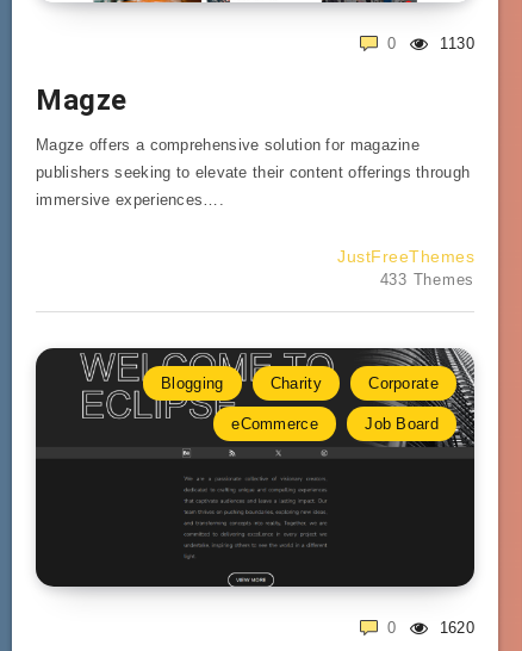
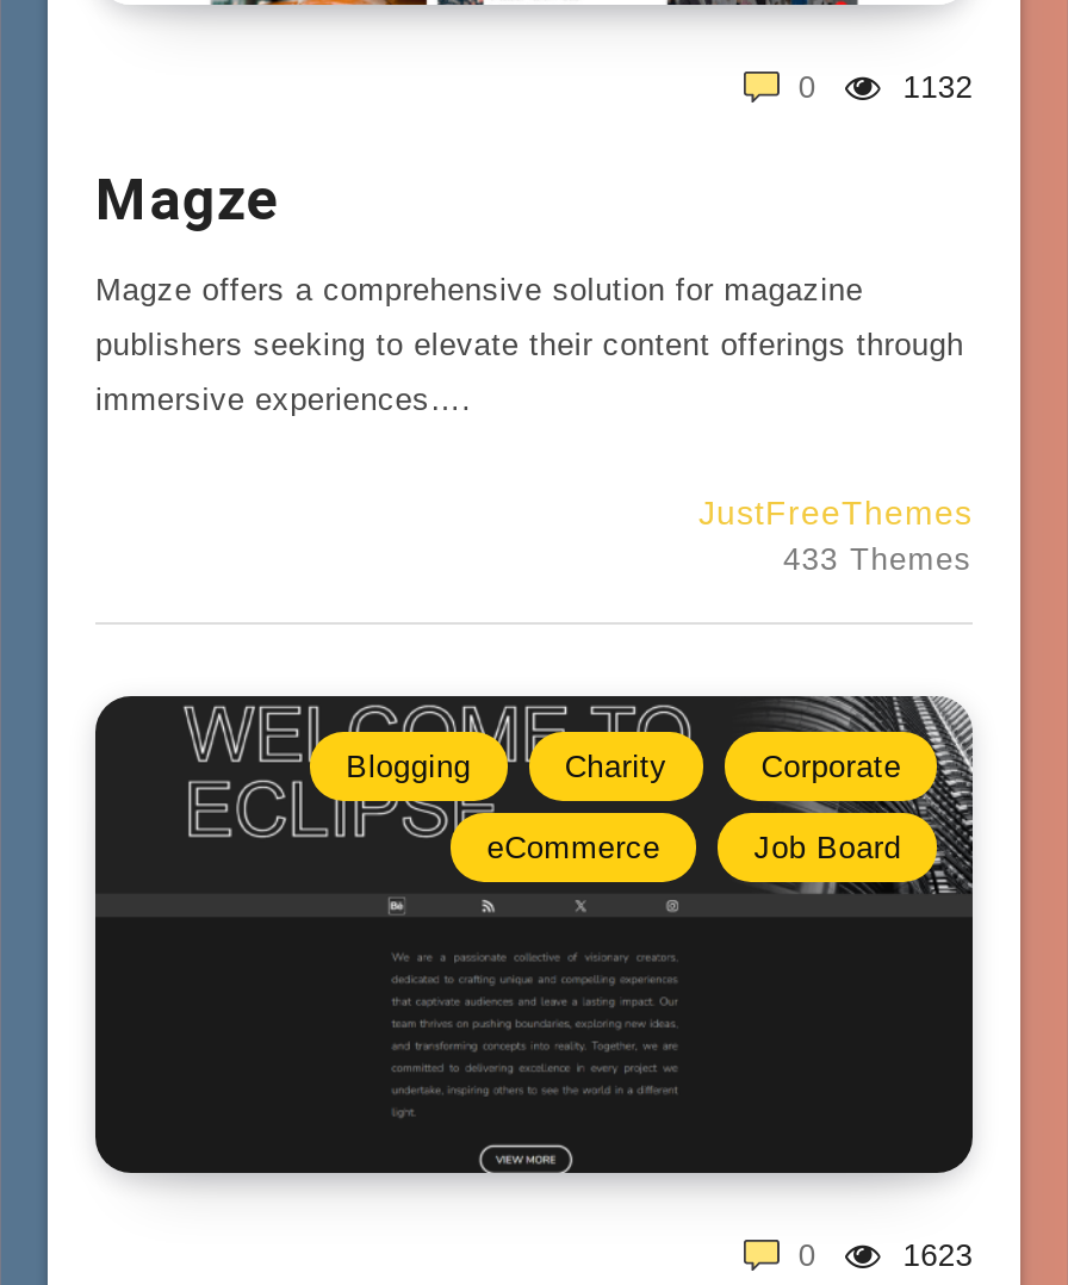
[434,34,474,52] 1130 -> [893,69,973,105] 1132
[434,619,474,637] 1620 -> [893,1237,973,1273] 1623

